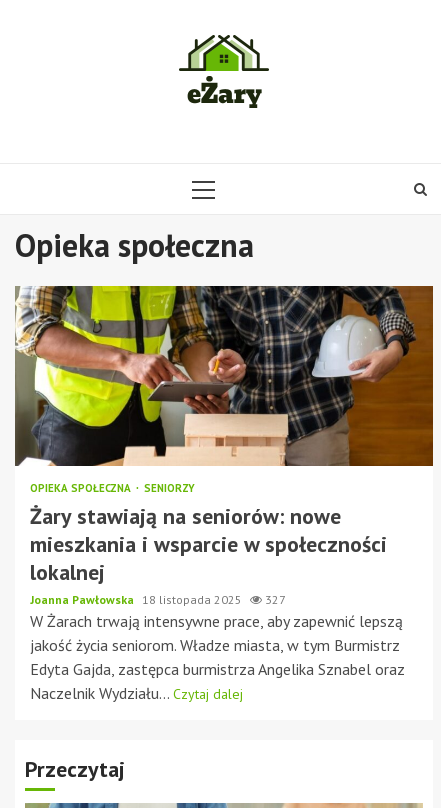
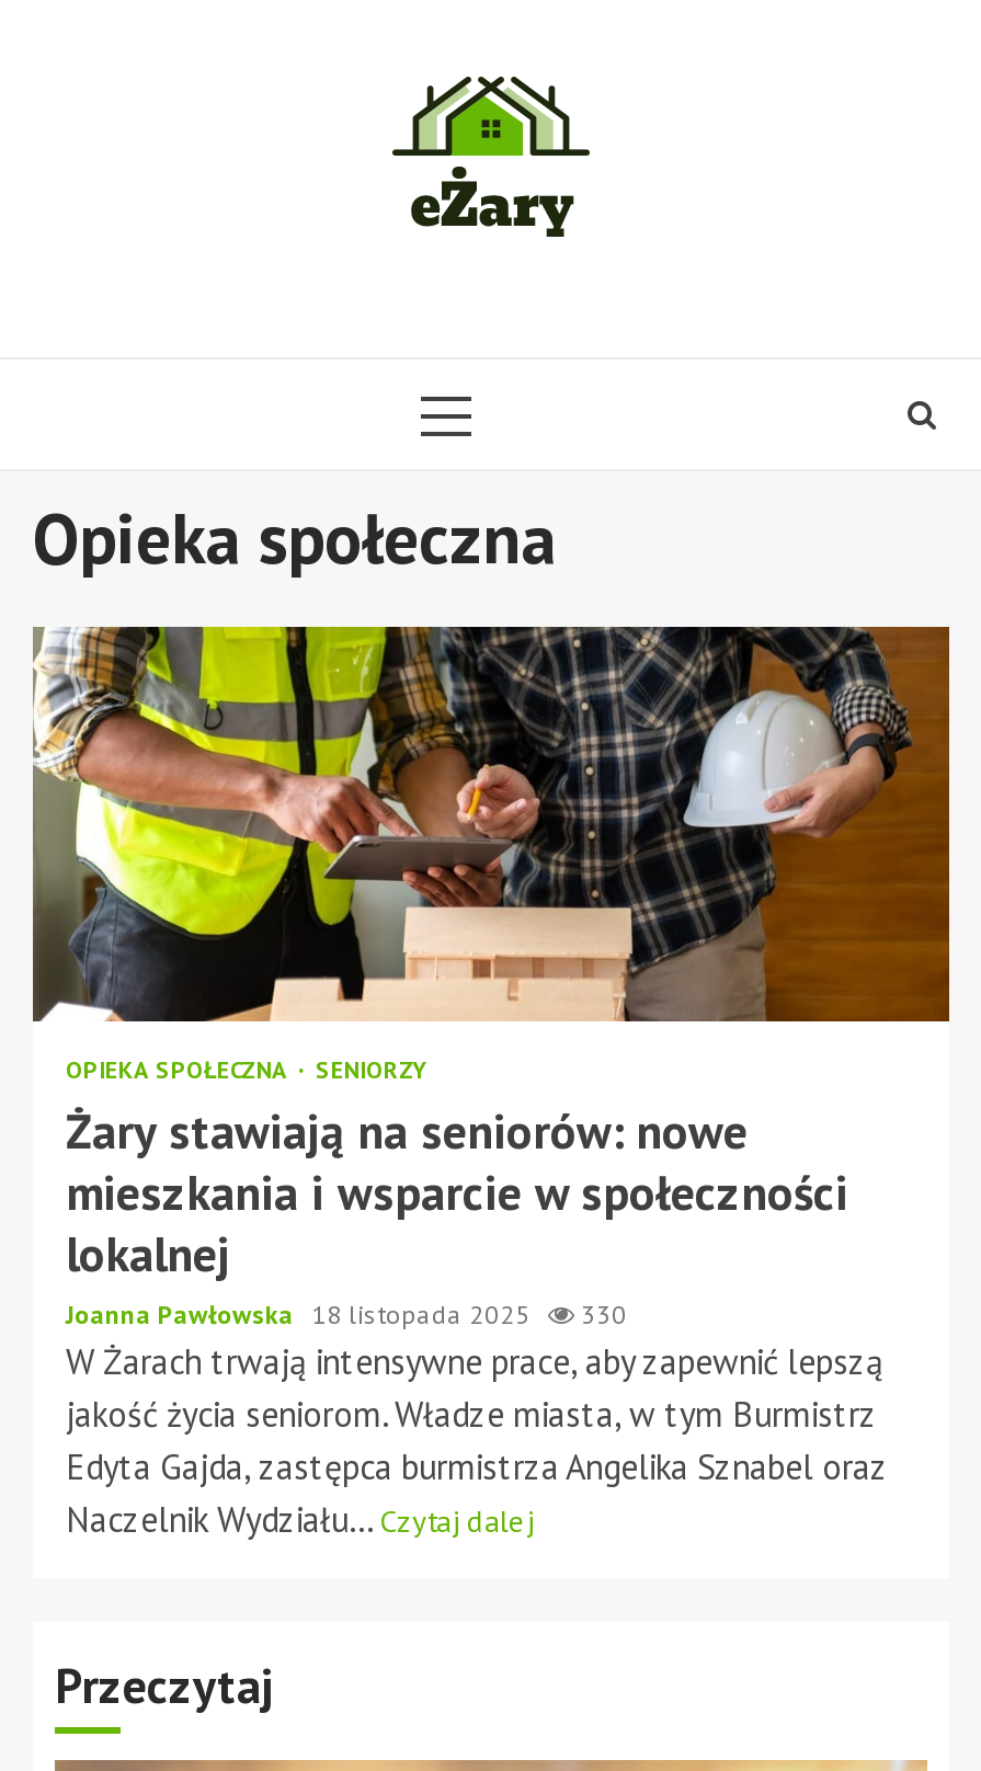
[30,592,286,607] Joanna Pawłowska 18 listopada 2025 327 -> [66,1298,627,1330] Joanna Pawłowska 18 listopada 2025 330

